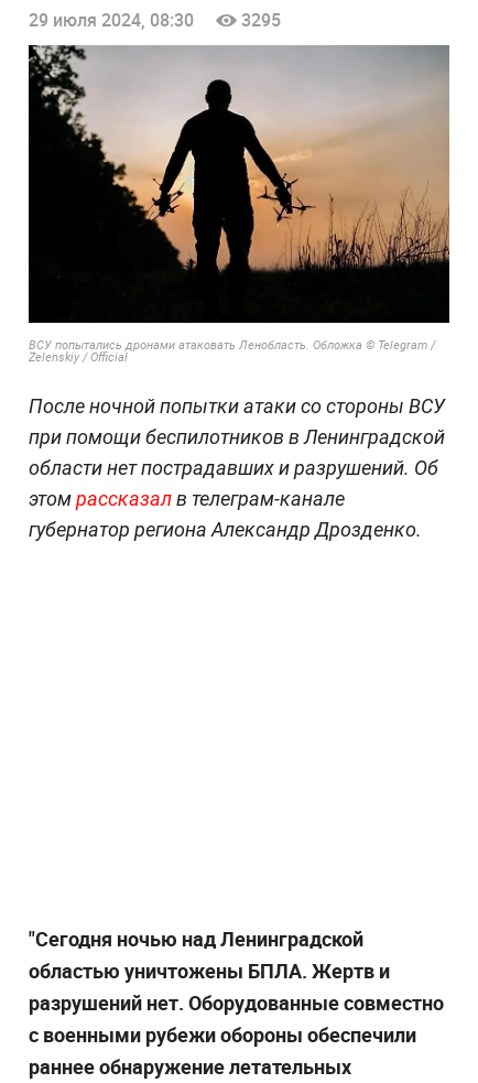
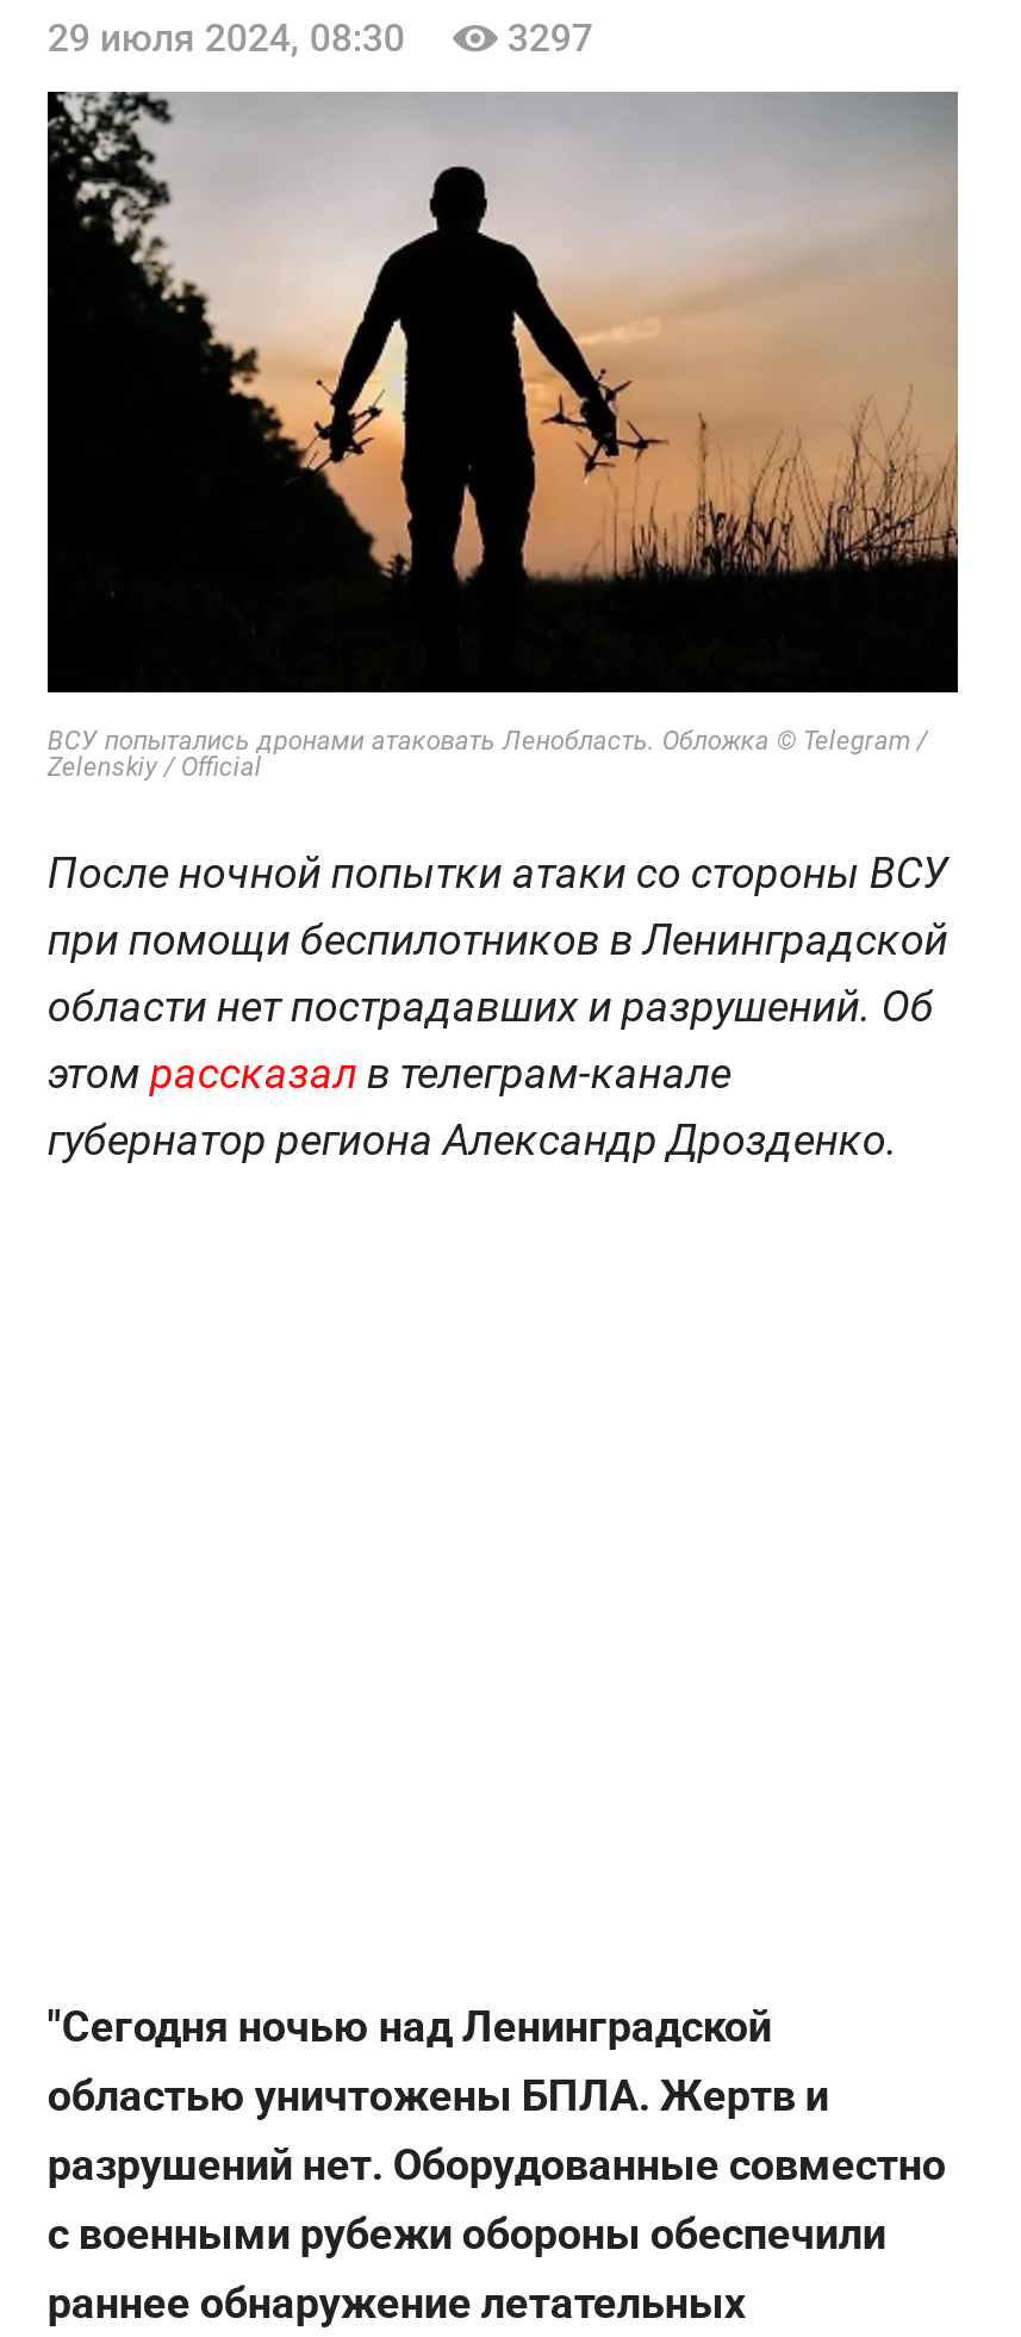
[29,8,281,32] 29 июля 2024, 08:30 3295 -> [47,10,593,63] 29 июля 2024, 08:30 3297

